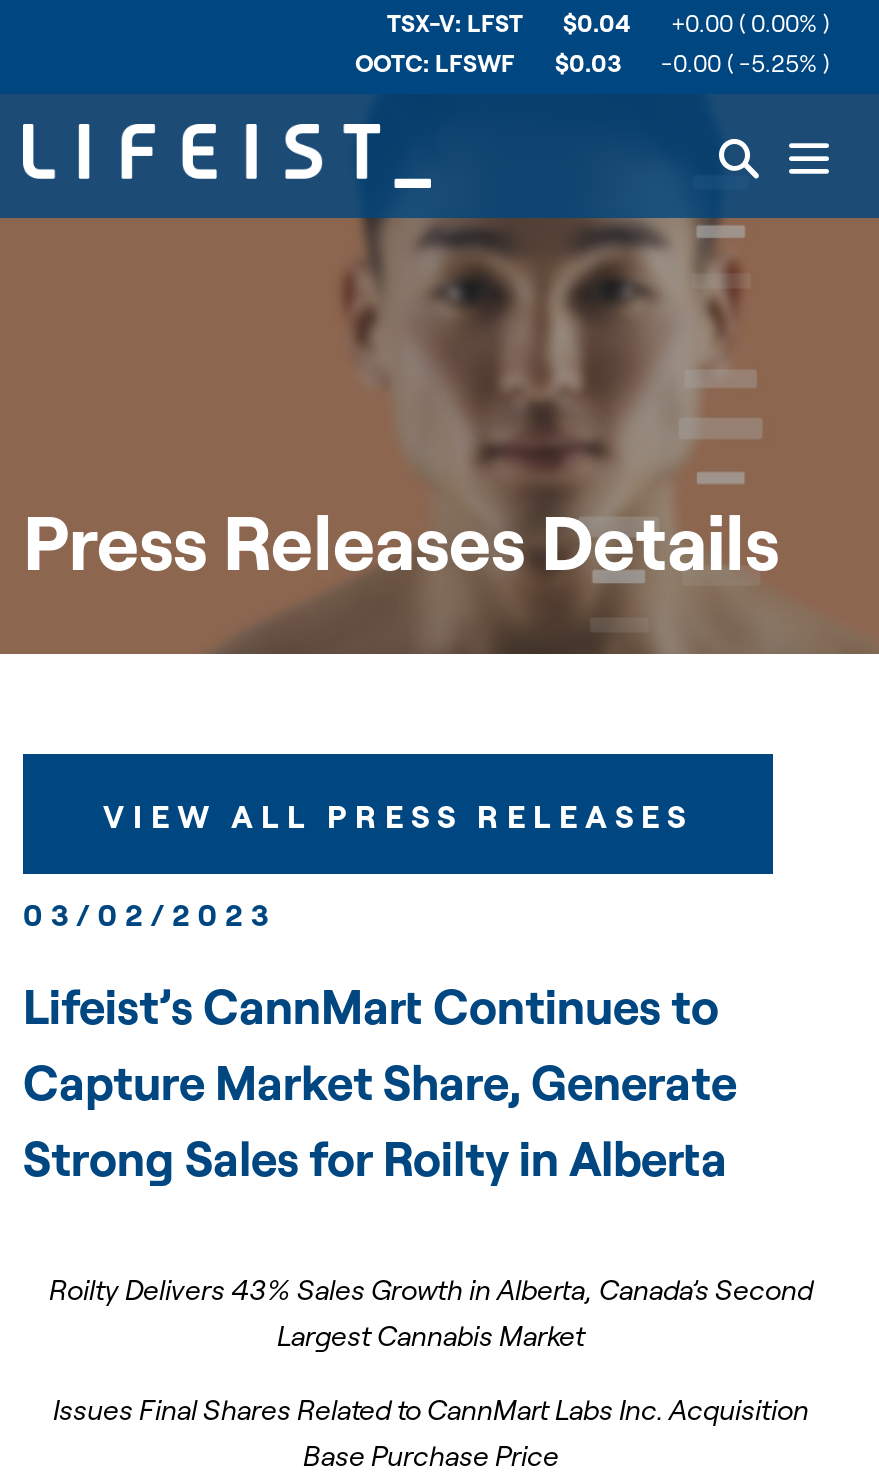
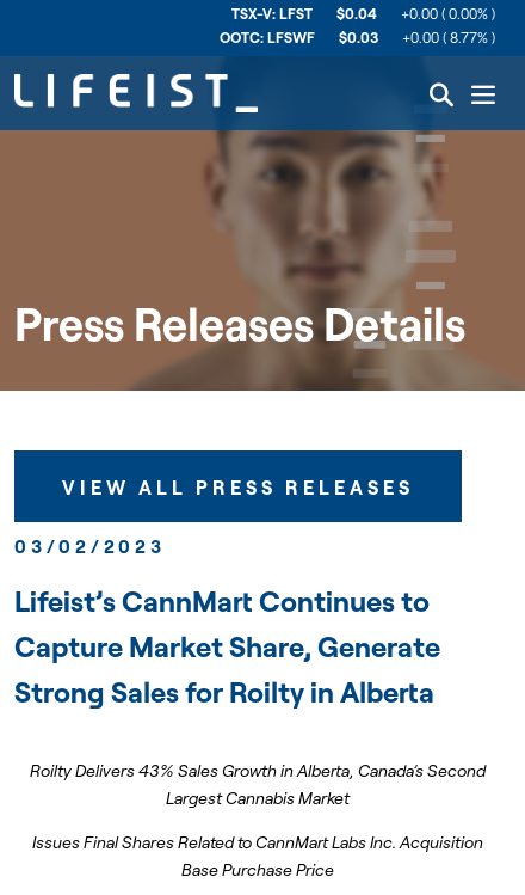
[661,52,829,76] -0.00 ( -5.25% ) -> [402,31,495,45] +0.00 ( 8.77% )

